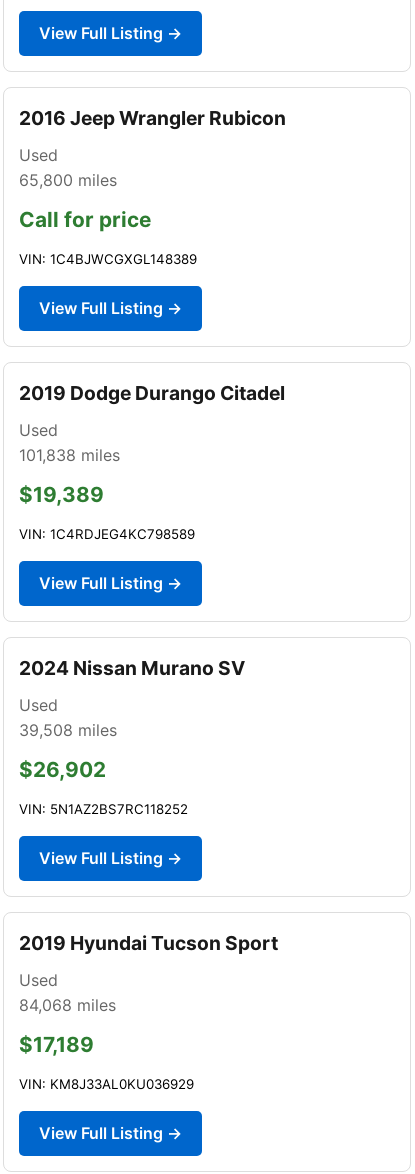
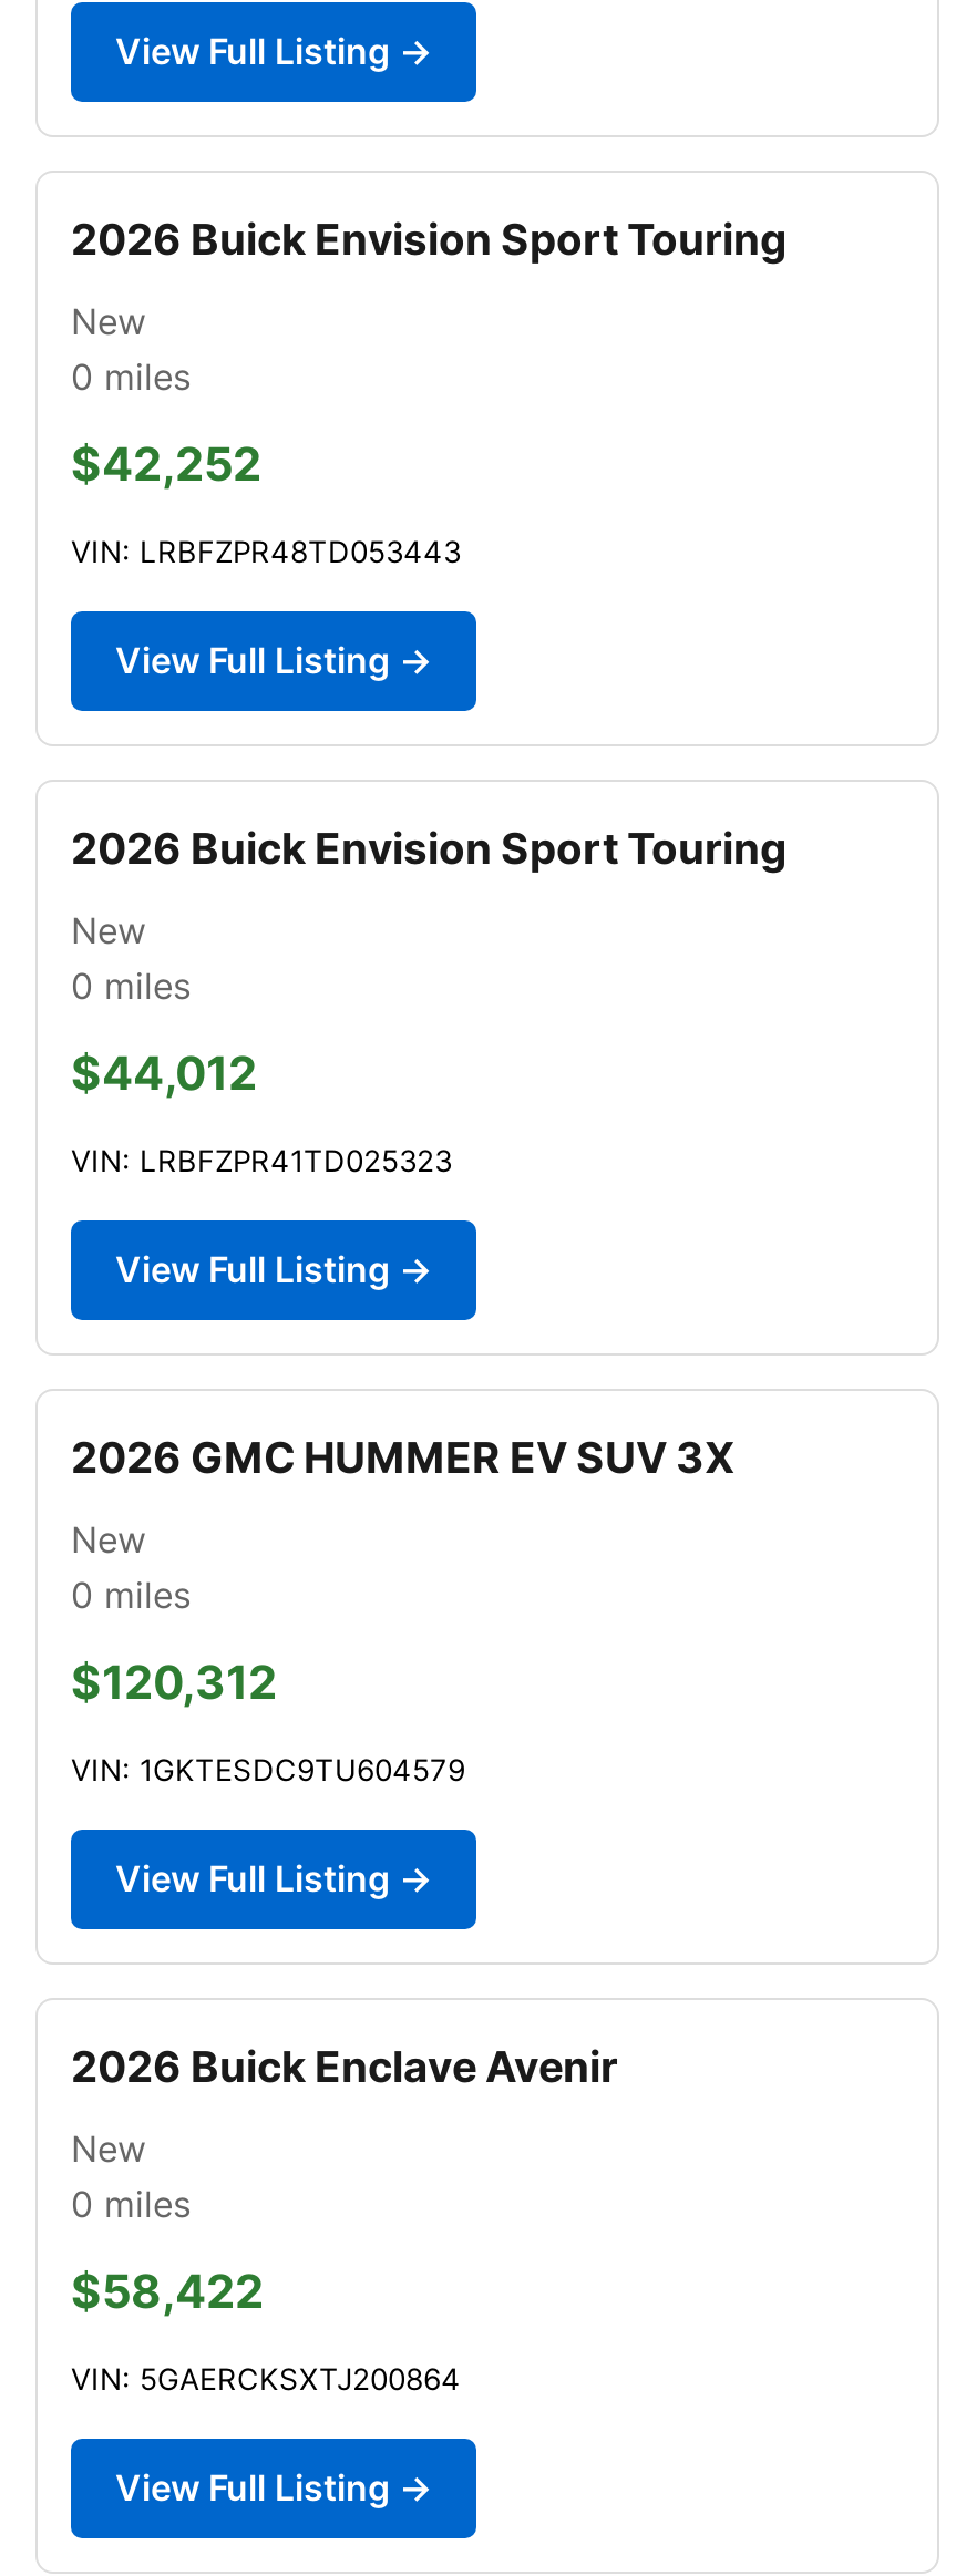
[19,106,286,130] 2016 Jeep Wrangler Rubicon -> [71,212,787,266] 2026 Buick Envision Sport Touring
[19,145,117,190] Used | 65,800 miles -> [71,299,191,398] New | 0 miles
[19,207,151,232] Call for price -> [71,436,261,491] $42,252
[19,251,197,267] VIN: 1C4BJWCGXGL148389 -> [71,534,461,569] VIN: LRBFZPR48TD053443
[19,381,285,405] 2019 Dodge Durango Citadel -> [71,822,787,875] 2026 Buick Envision Sport Touring
[19,420,120,465] Used | 101,838 miles -> [71,908,191,1008] New | 0 miles
[19,482,104,507] $19,389 -> [71,1045,257,1101] $44,012
[19,526,195,542] VIN: 1C4RDJEG4KC798589 -> [71,1143,452,1178] VIN: LRBFZPR41TD025323
[19,656,245,680] 2024 Nissan Murano SV -> [71,1431,736,1484] 2026 GMC HUMMER EV SUV 3X
[19,695,117,740] Used | 39,508 miles -> [71,1517,191,1617] New | 0 miles
[19,757,106,782] $26,902 -> [71,1654,277,1710] $120,312
[19,801,188,817] VIN: 5N1AZ2BS7RC118252 -> [71,1752,465,1787] VIN: 1GKTESDC9TU604579
[19,931,278,955] 2019 Hyundai Tucson Sport -> [71,2040,618,2093] 2026 Buick Enclave Avenir
[19,970,116,1015] Used | 84,068 miles -> [71,2126,191,2226] New | 0 miles
[19,1032,94,1057] $17,189 -> [71,2263,264,2319] $58,422
[19,1076,194,1092] VIN: KM8J33AL0KU036929 -> [71,2361,461,2396] VIN: 5GAERCKSXTJ200864

